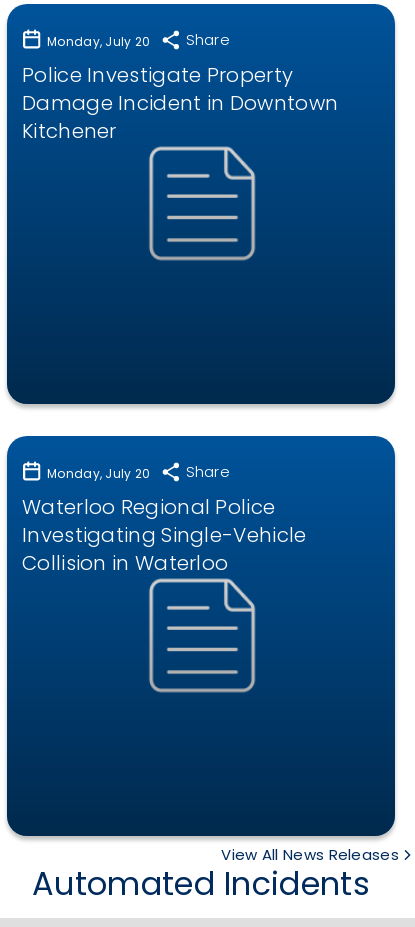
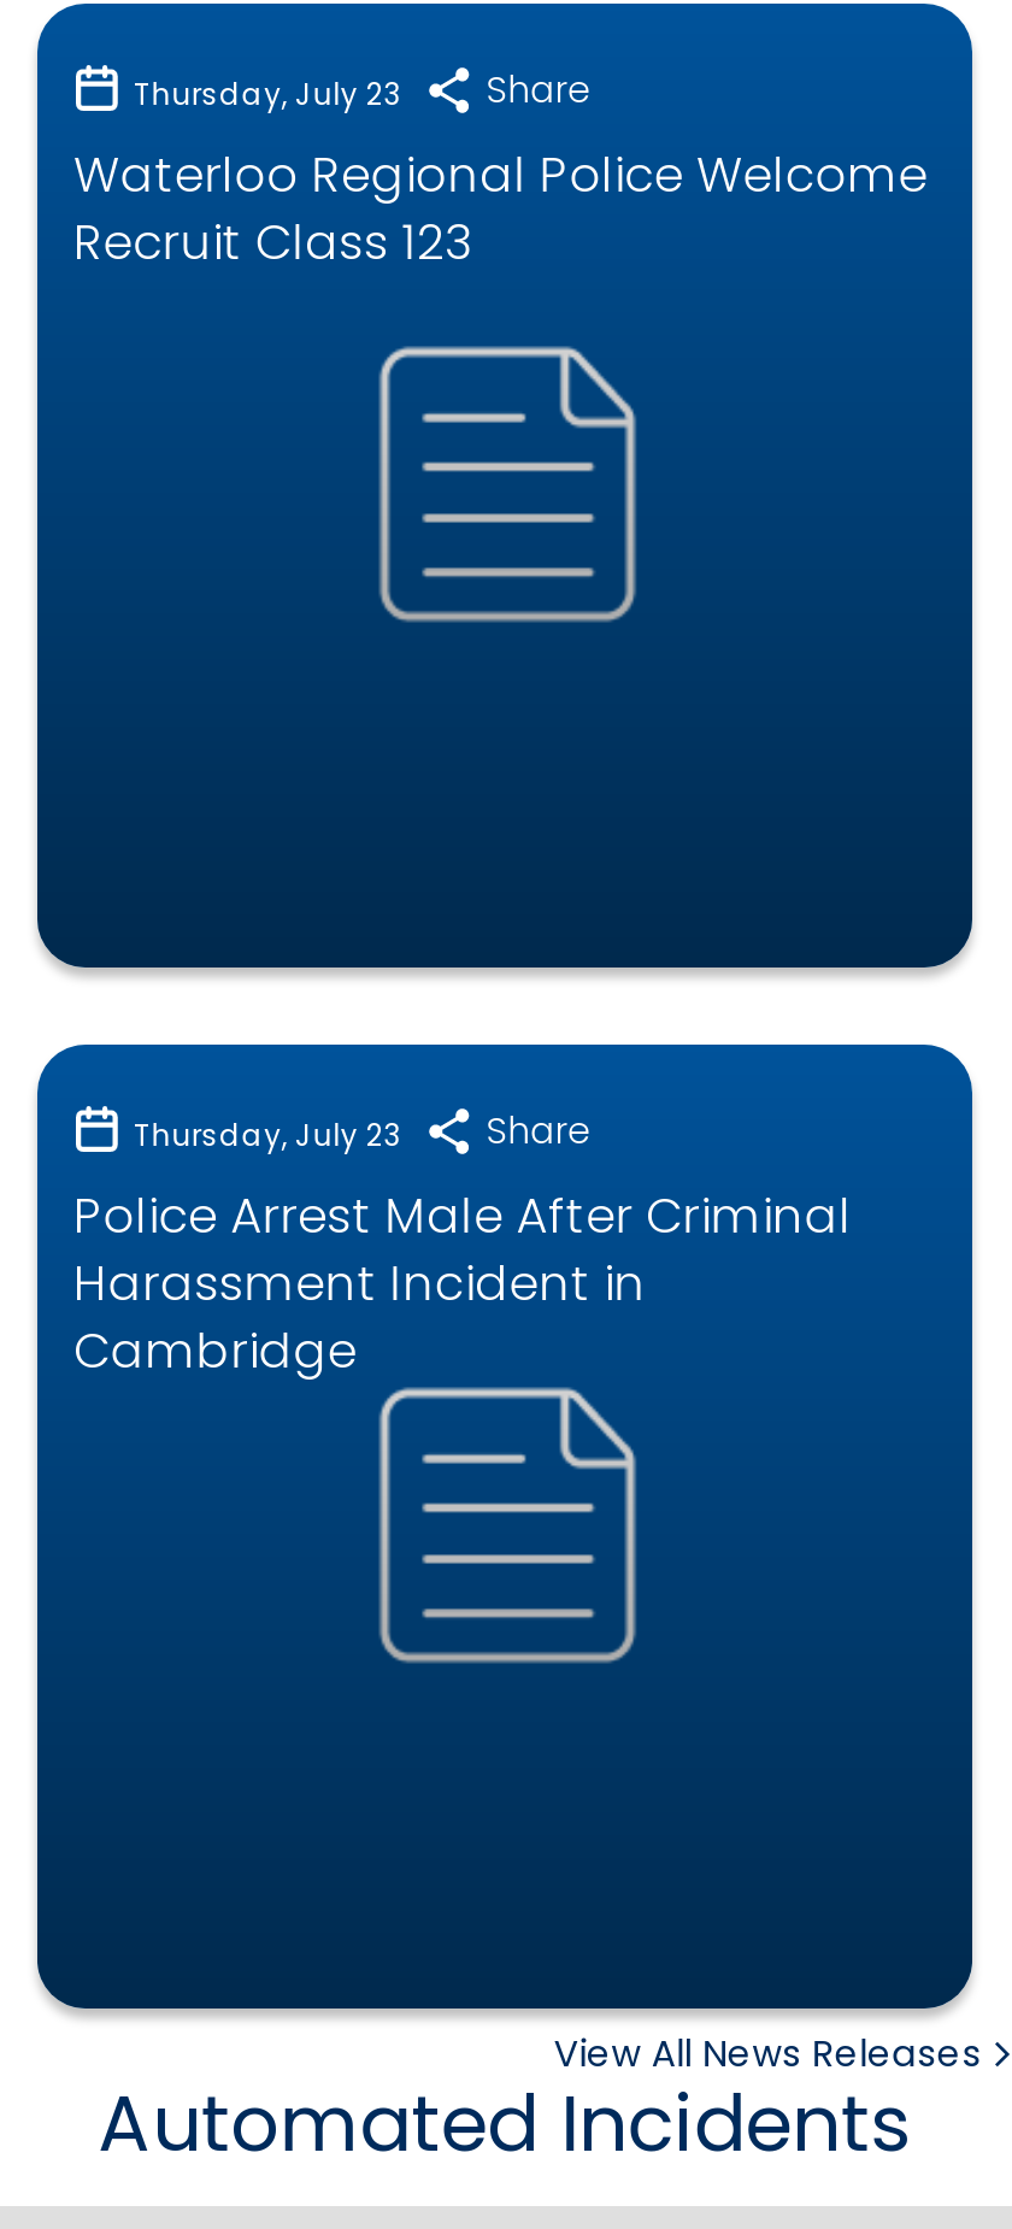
[47,33,150,50] Monday, July 20 -> [134,73,401,114] Thursday, July 23
[22,61,338,145] Police Investigate Property | Damage Incident in Downtown | Kitchener -> [73,141,928,276] Waterloo Regional Police Welcome | Recruit Class 123
[47,465,150,482] Monday, July 20 -> [134,1114,401,1155] Thursday, July 23
[22,493,306,577] Waterloo Regional Police | Investigating Single-Vehicle | Collision in Waterloo -> [73,1182,852,1384] Police Arrest Male After Criminal | Harassment Incident in | Cambridge

